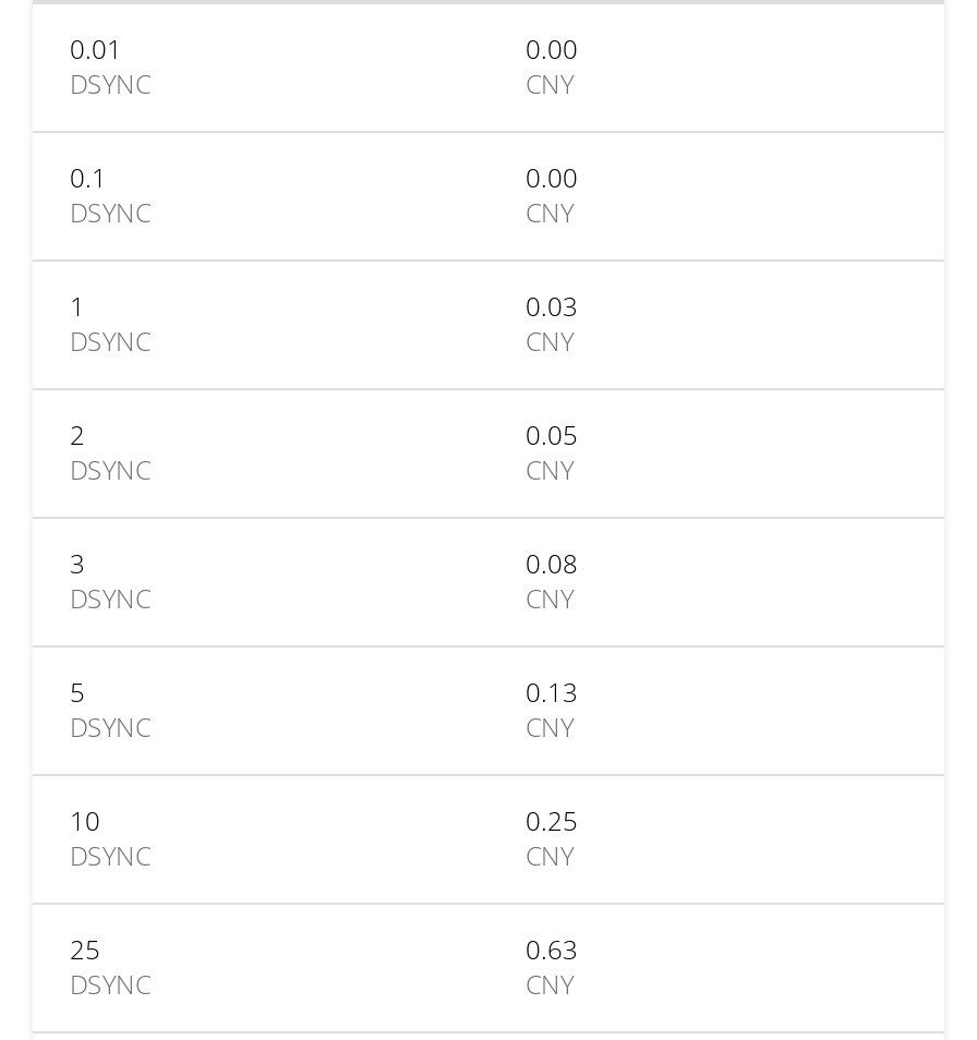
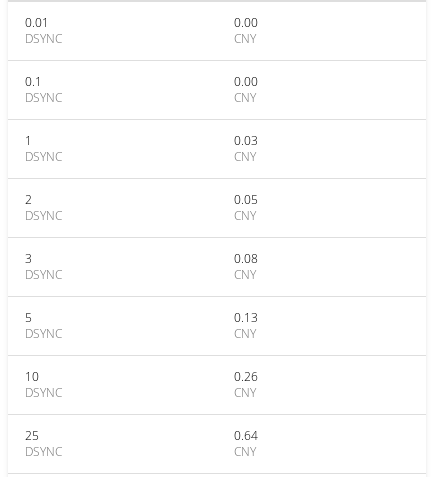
[526,802,578,839] 0.25 -> [234,368,258,385] 0.26
[526,931,578,968] 0.63 -> [234,427,258,444] 0.64

